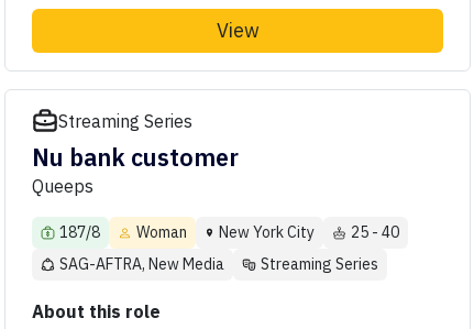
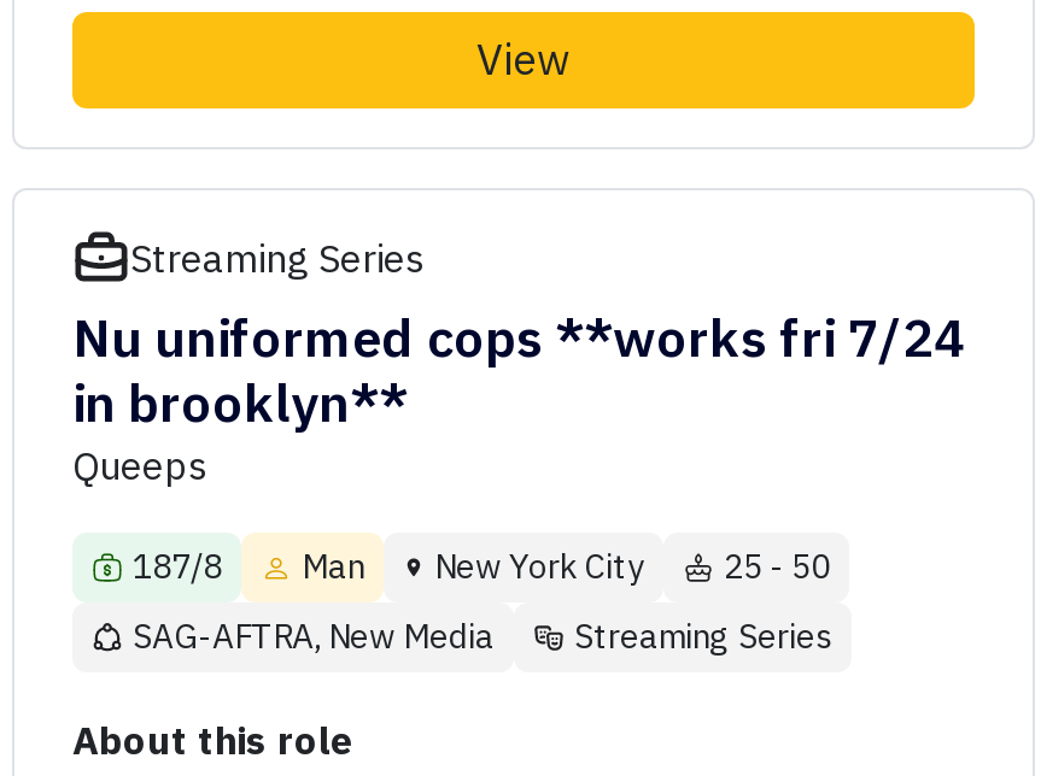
[32,142,239,173] Nu bank customer -> [72,304,965,437] Nu uniformed cops **works fri 7/24 | in brooklyn**
[136,222,187,242] Woman -> [302,545,364,589] Man
[351,222,399,242] 25 - 40 -> [724,545,830,589] 25 - 50

